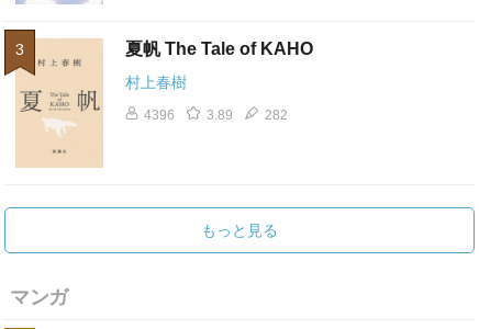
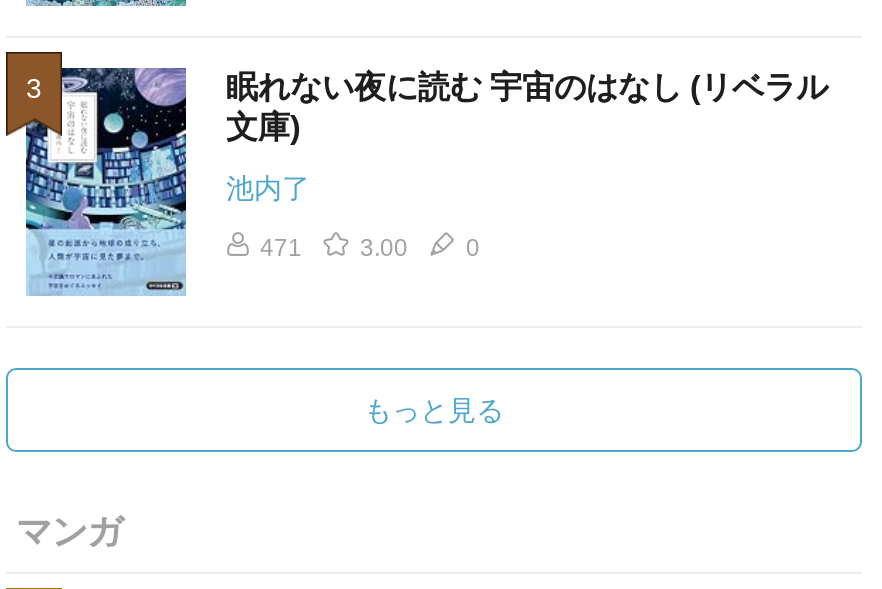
[14,37,313,168] [image] | 夏帆 The Tale of KAHO -> [24,66,828,296] [image] | 眠れない夜に読む 宇宙のはなし (リベラル | 文庫)
[125,73,187,91] 村上春樹 -> [226,173,310,205] 池内了
[144,107,288,122] 4396 | 3.89 | 282 -> [260,235,480,263] 471 | 3.00 | 0

